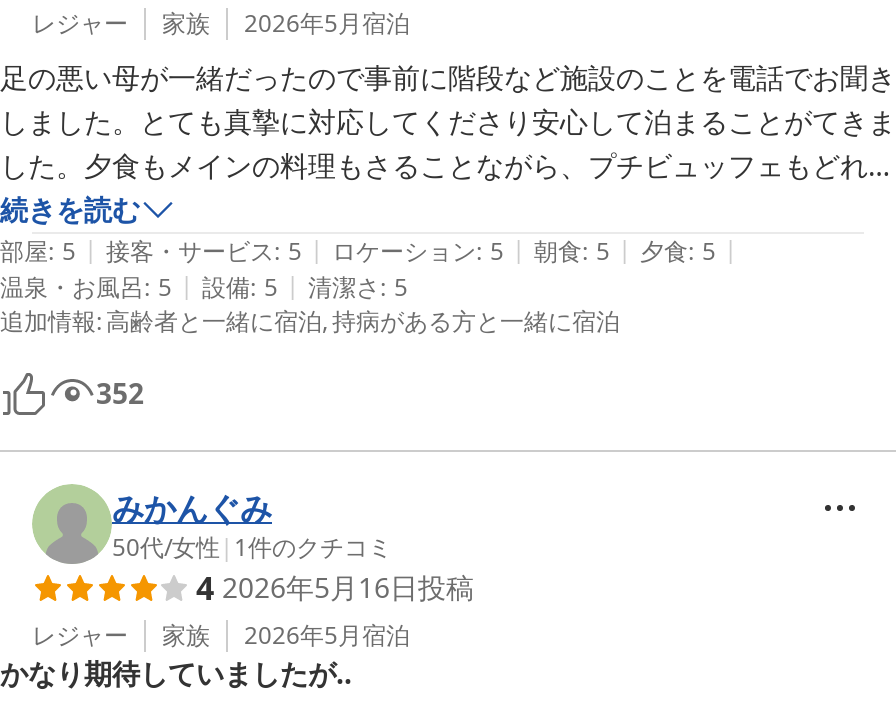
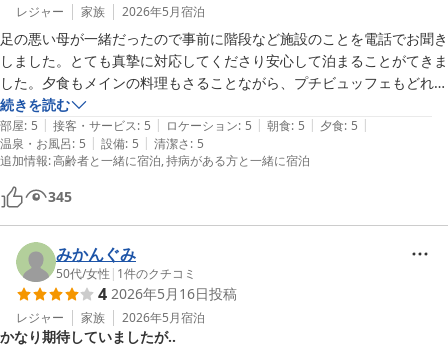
[96,374,144,412] 352 -> [48,187,72,206] 345

